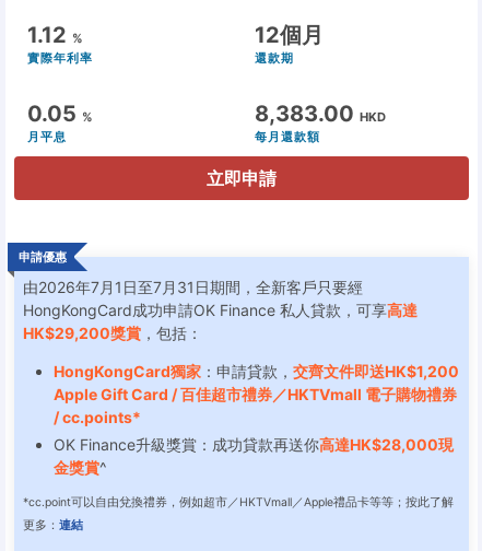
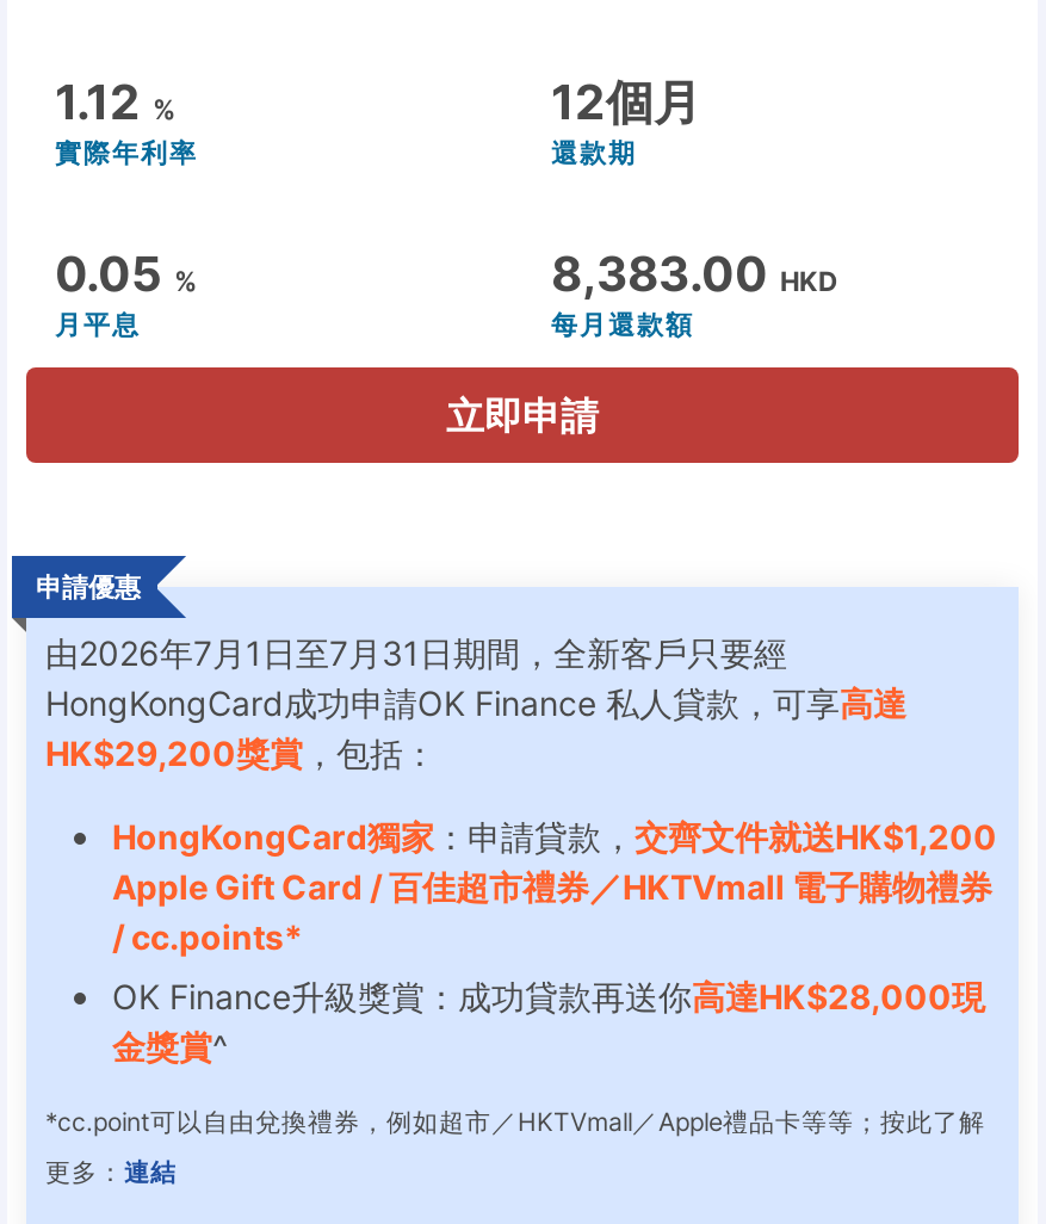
[54,362,459,381] HongKongCard獨家：申請貸款，交齊文件即送HK$1,200 -> [112,816,997,857] HongKongCard獨家：申請貸款，交齊文件就送HK$1,200

